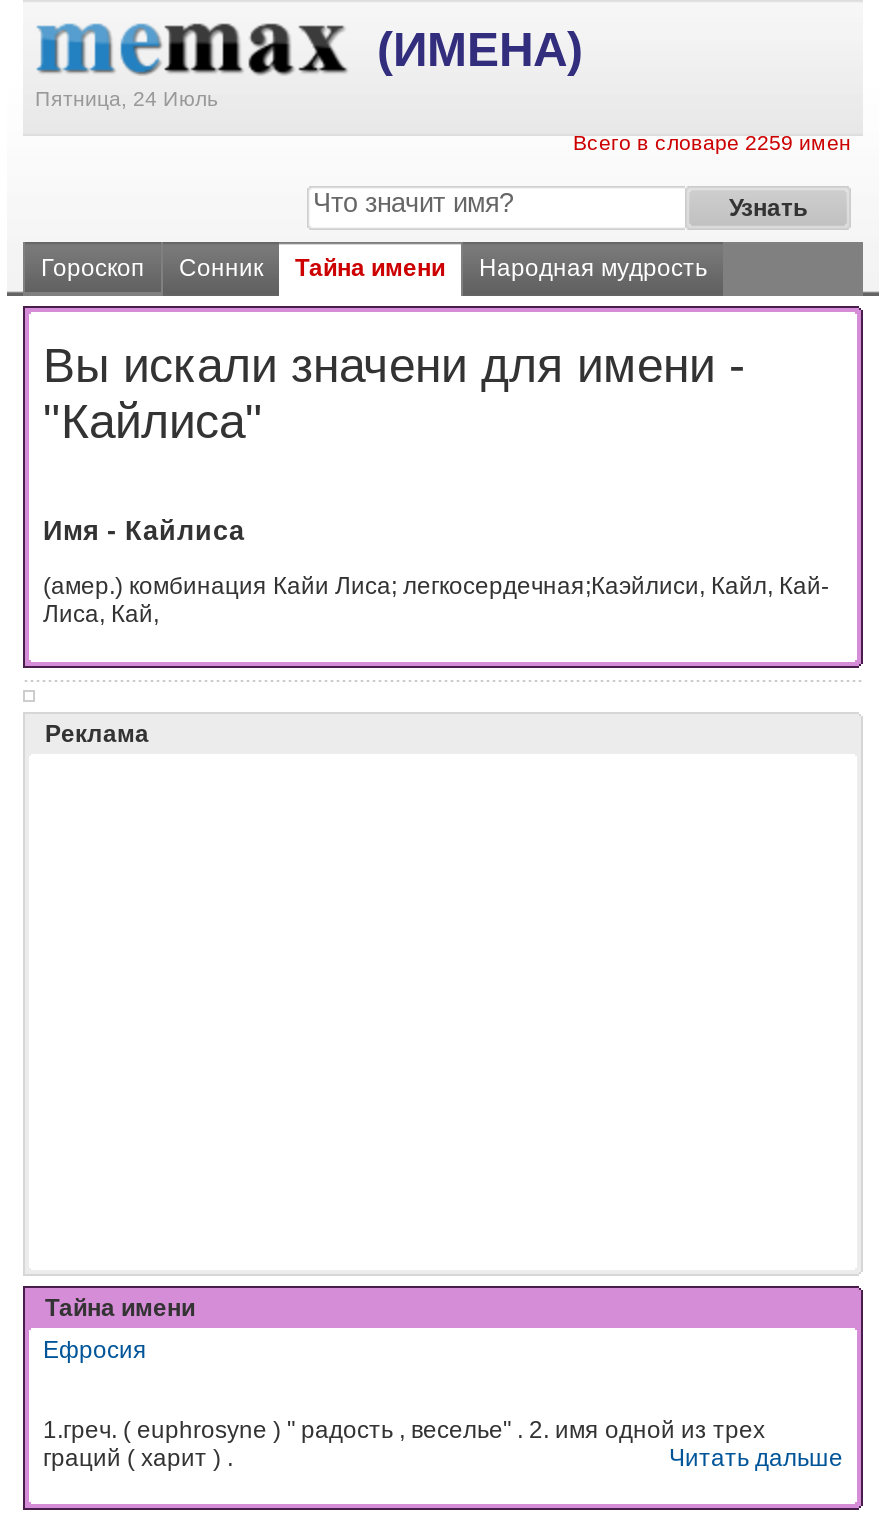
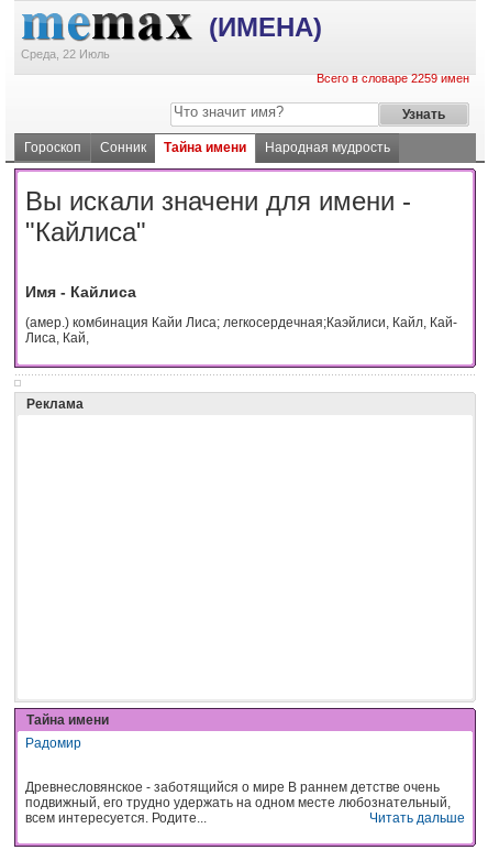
[35,86,219,110] Пятница, 24 Июль -> [21,47,110,61] Среда, 22 Июль
[43,1336,147,1364] Ефросия -> [25,735,81,751] Радомир
[43,1415,765,1471] 1.греч. ( euphrosyne ) " радость , веселье" . 2. имя одной из трех | граций ( харит ) . -> [25,779,451,825] Древнесловянское - заботящийся о мире В раннем детстве очень | подвижный, его трудно удержать на одном месте любознательный, | всем интересуется. Родите...

